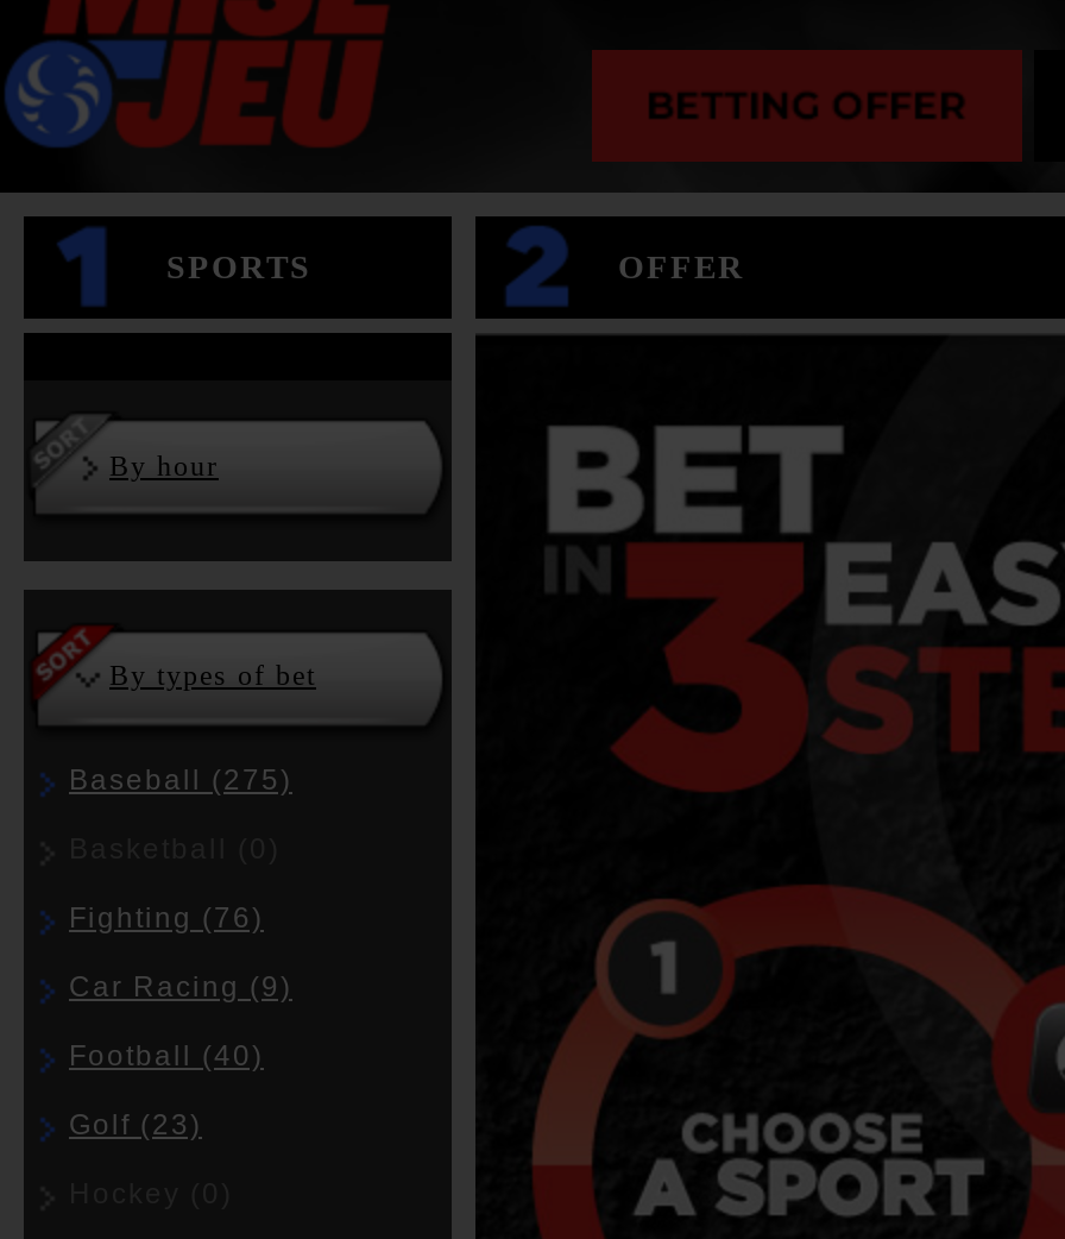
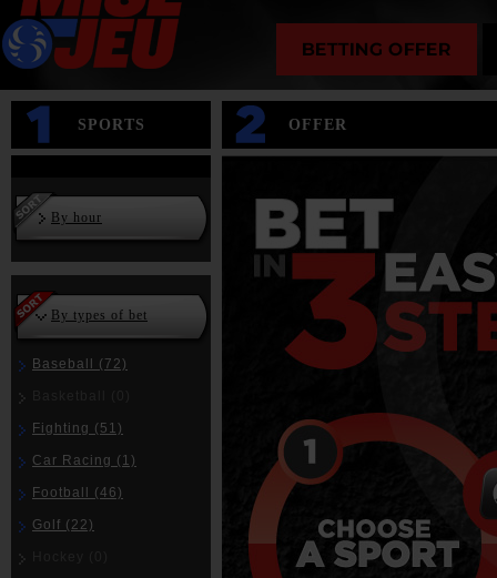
[69,763,292,797] Baseball (275) -> [32,356,128,372] Baseball (72)
[69,901,264,935] Fighting (76) -> [32,420,123,436] Fighting (51)
[69,970,292,1004] Car Racing (9) -> [32,453,136,468] Car Racing (1)
[69,1039,264,1073] Football (40) -> [32,485,123,500] Football (46)
[69,1108,202,1141] Golf (23) -> [32,517,94,533] Golf (22)

